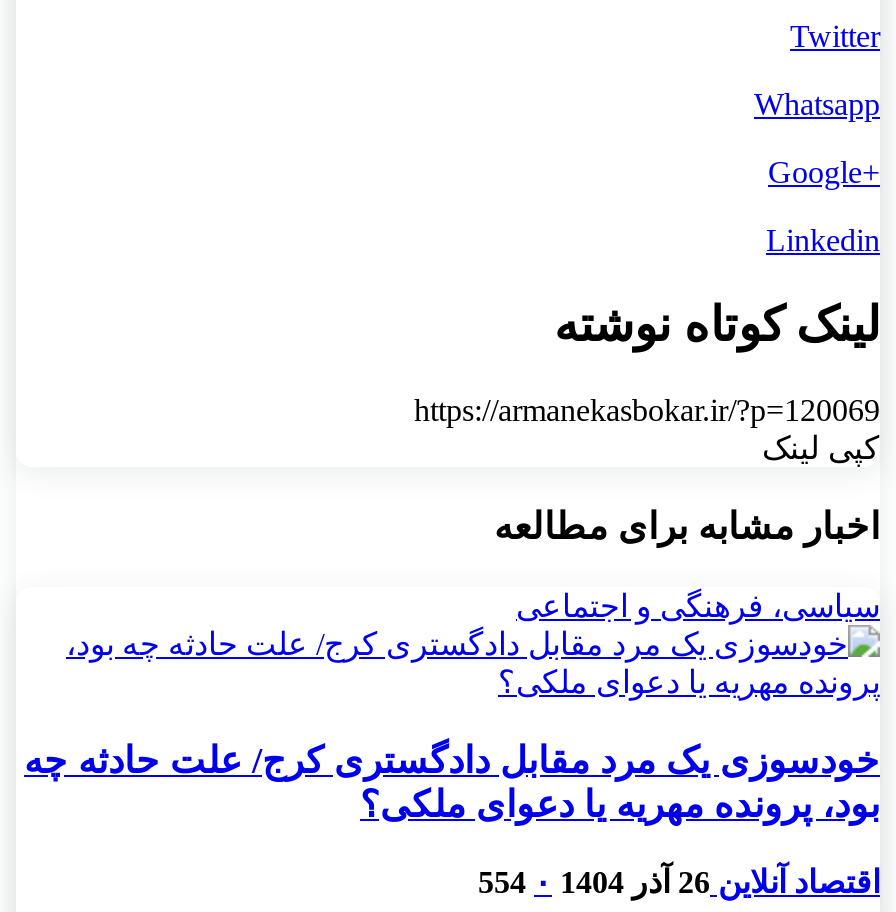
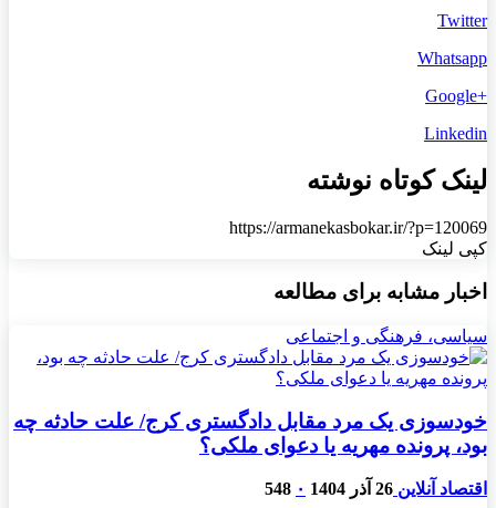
[478,866,526,900] 554 -> [265,480,291,498] 548

